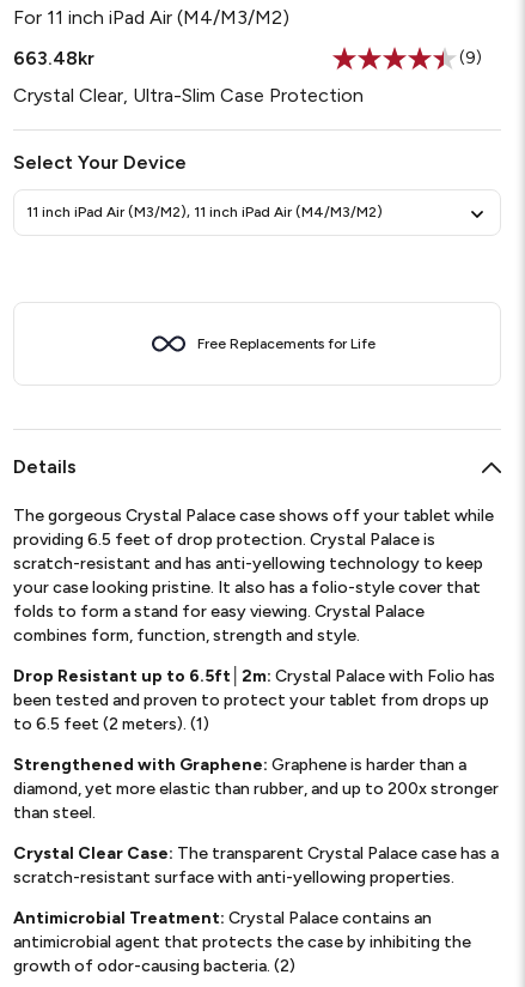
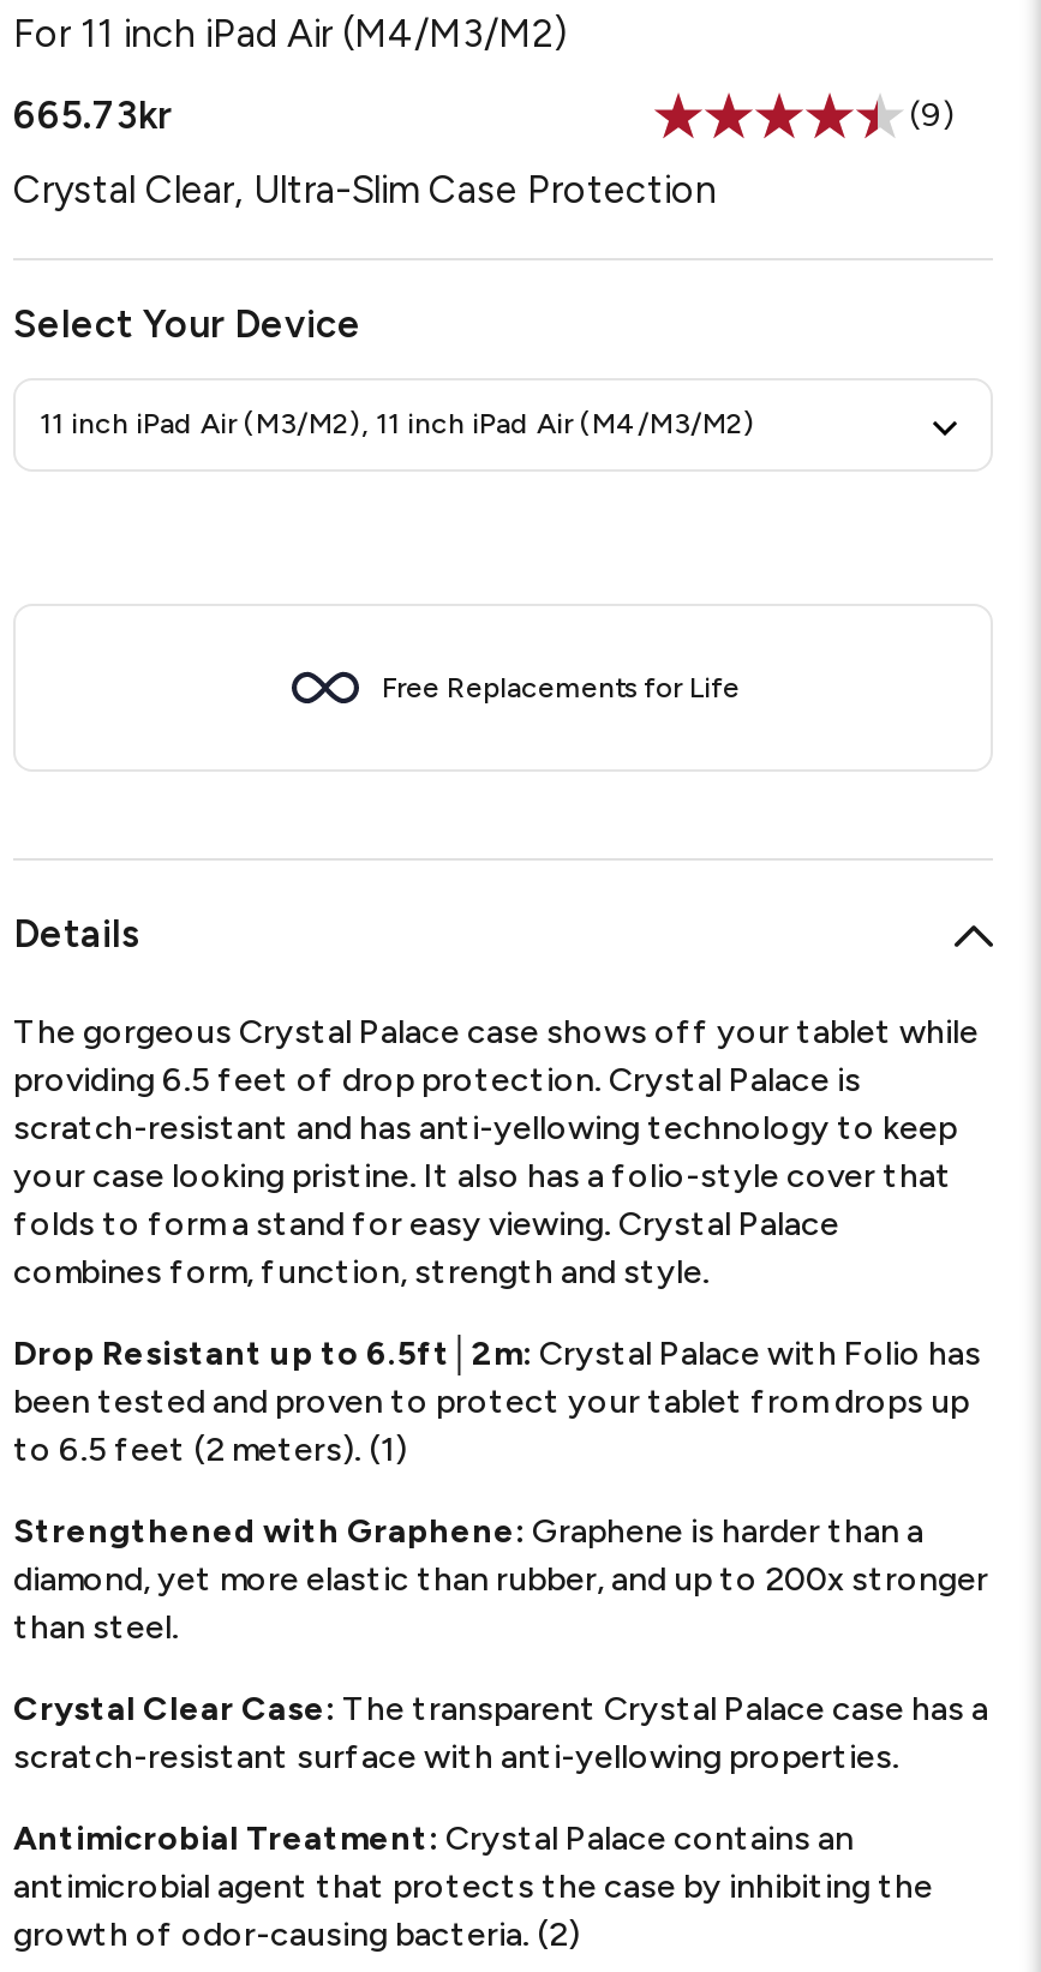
[13,47,94,69] 663.48kr -> [13,92,172,138] 665.73kr

